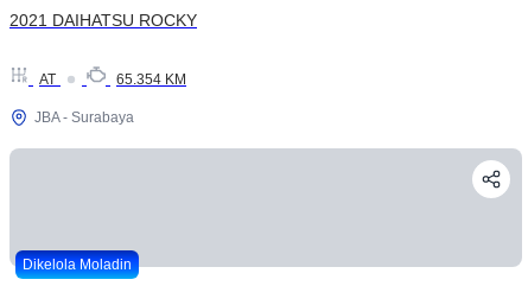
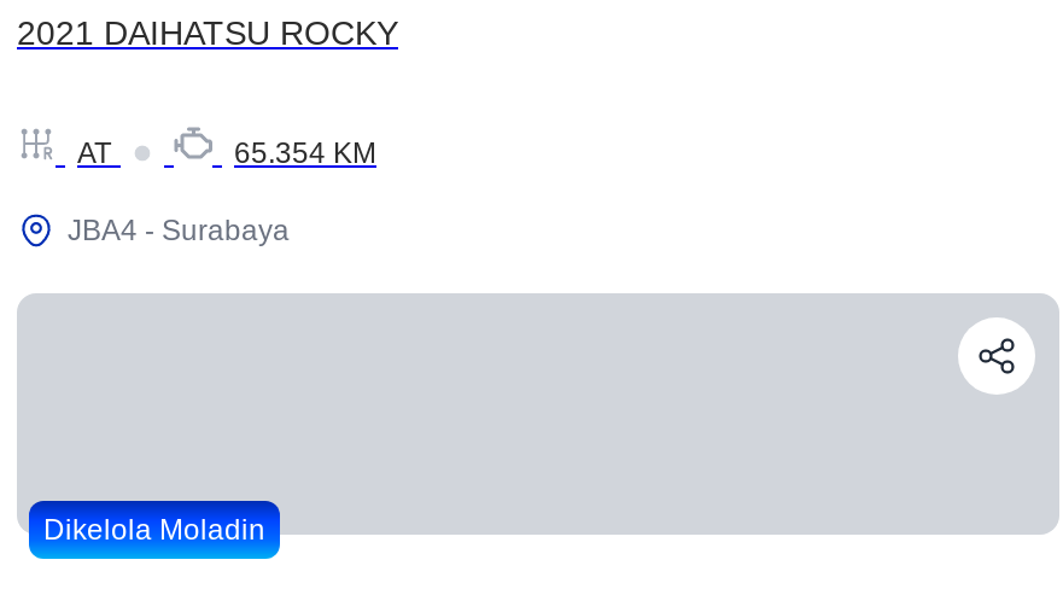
[34,110,134,126] JBA - Surabaya -> [68,215,290,248] JBA4 - Surabaya

